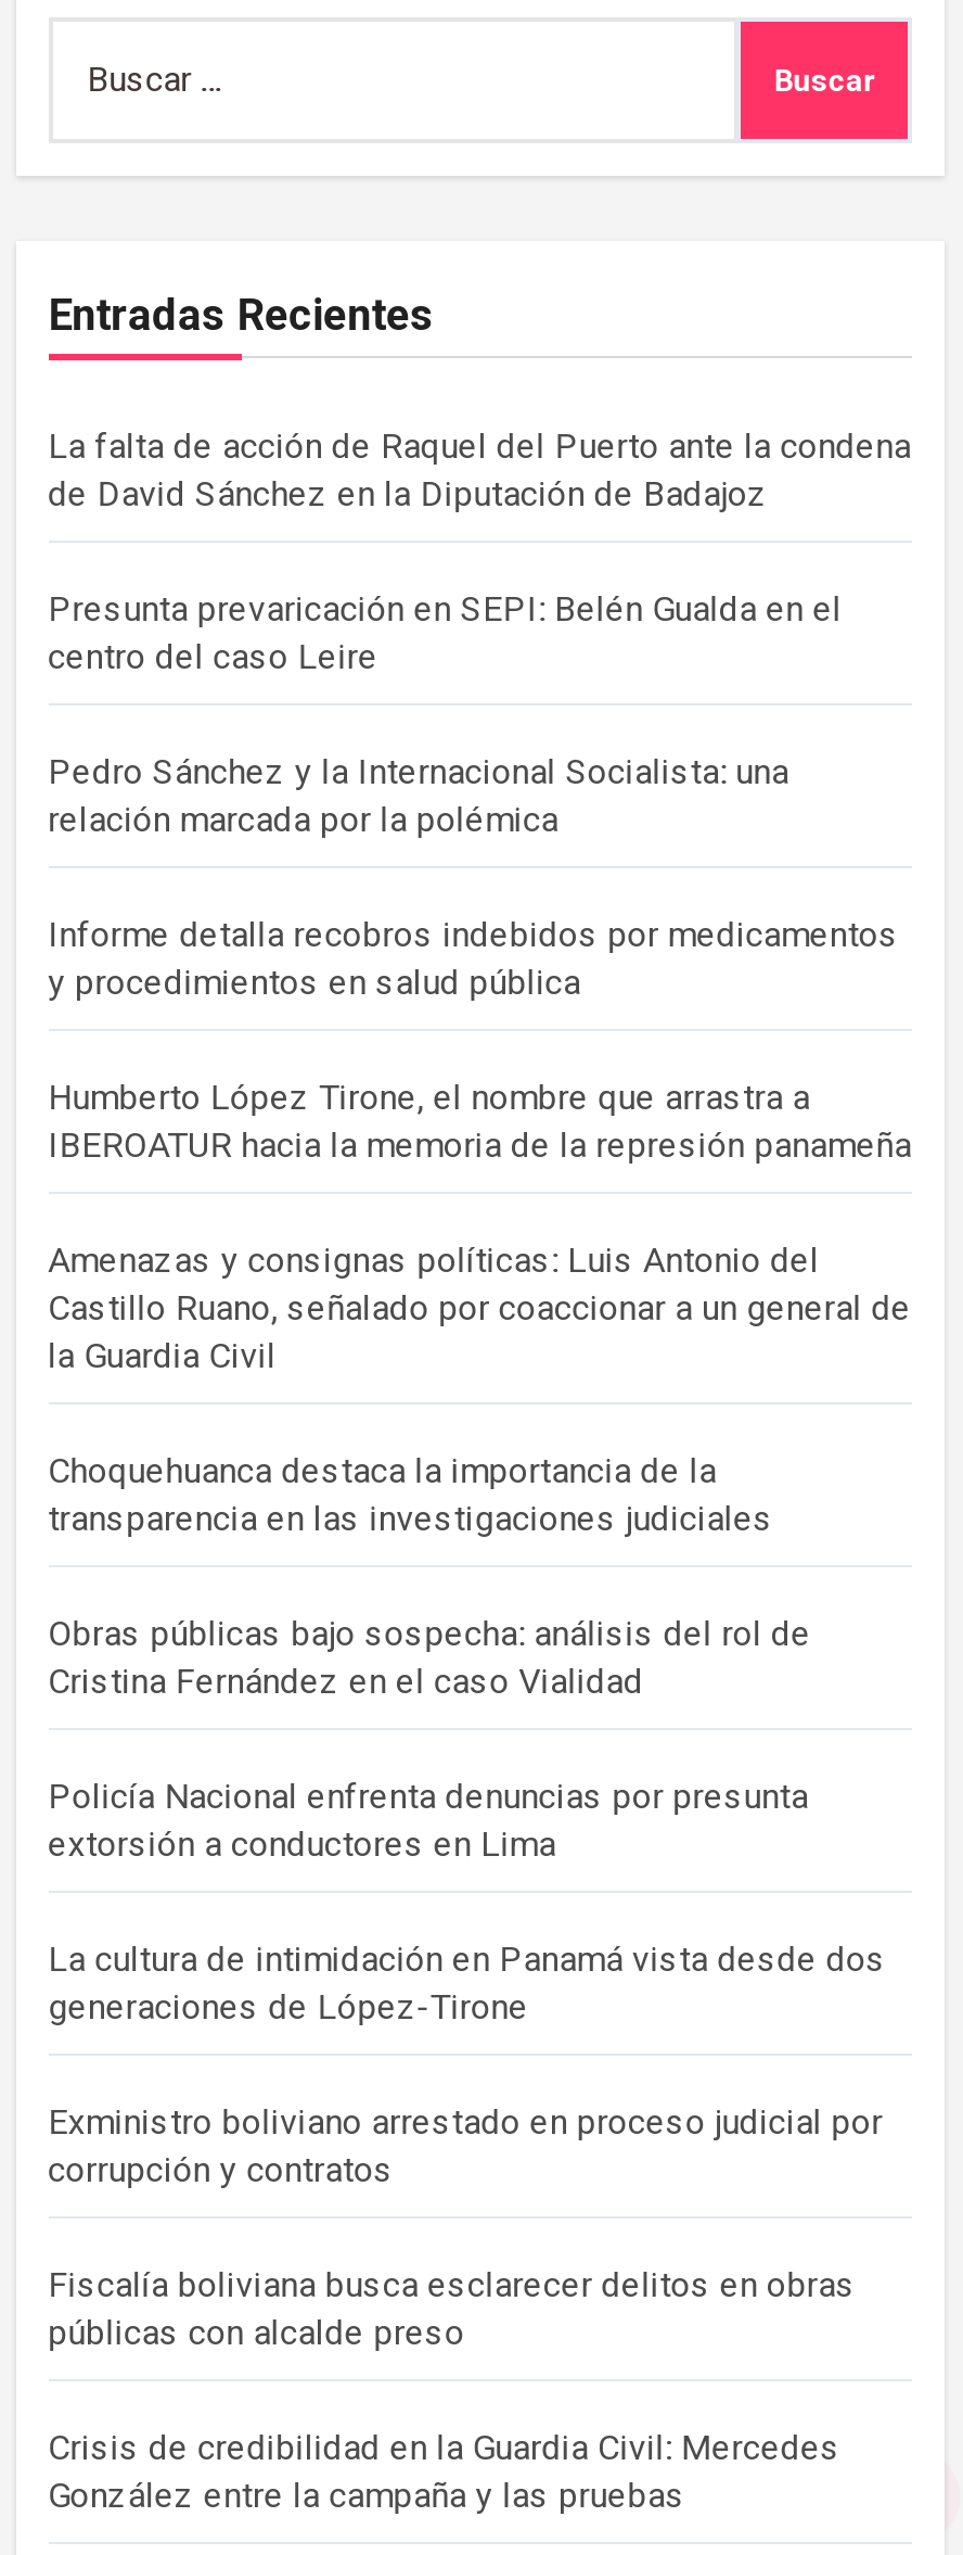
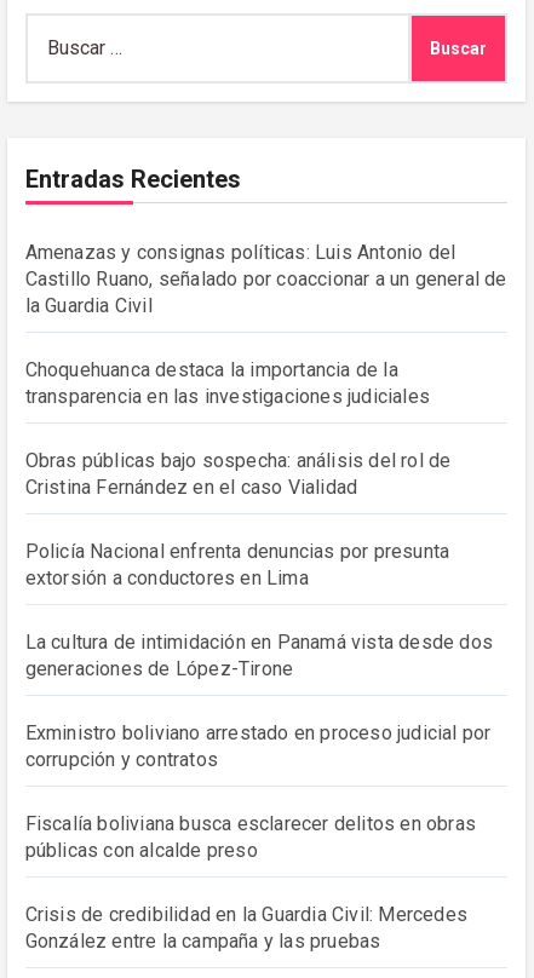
[48,427,912,1167] La falta de acción de Raquel del Puerto ante la condena | de David Sánchez en la Diputación de Badajoz | Presunta prevaricación en SEPI: Belén Gualda en el | centro del caso Leire | Pedro Sánchez y la Internacional Socialista: una | relación marcada por la polémica | Informe detalla recobros indebidos por medicamentos | y procedimientos en salud pública | Humberto López Tirone, el nombre que arrastra a | IBEROATUR hacia la memoria de la represión panameña -> none

